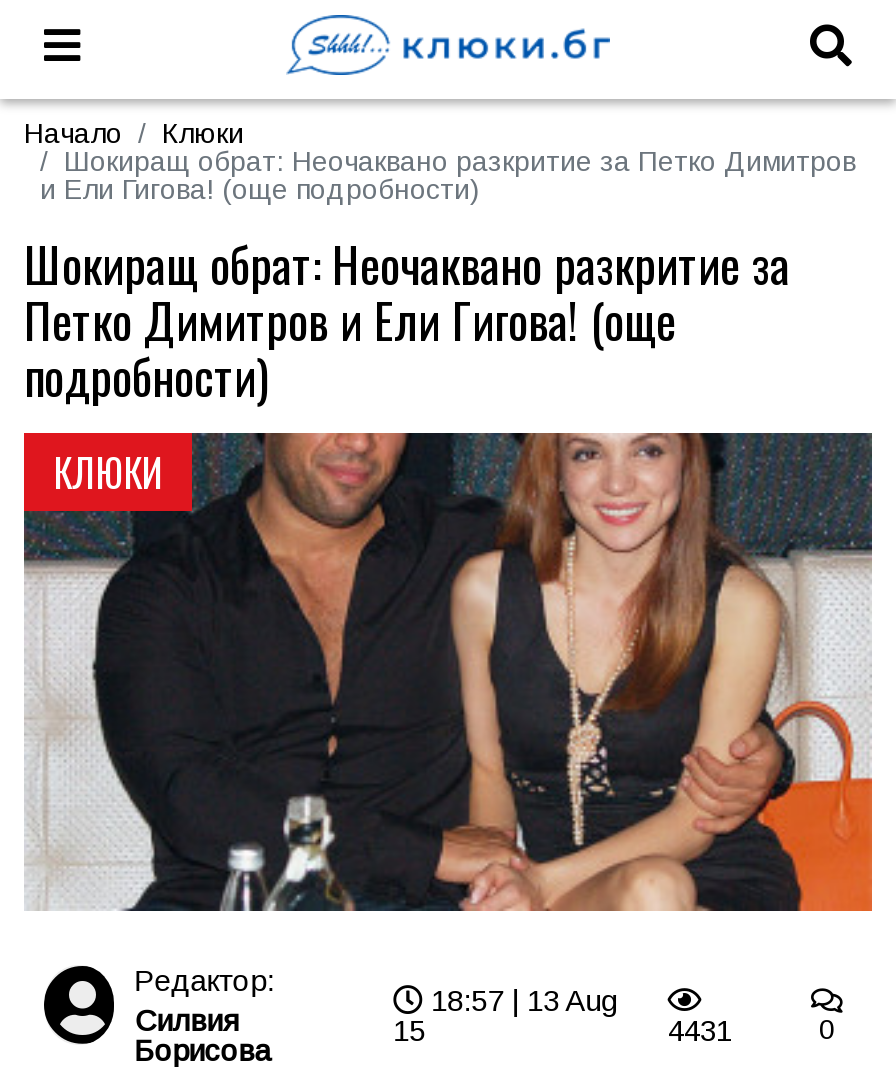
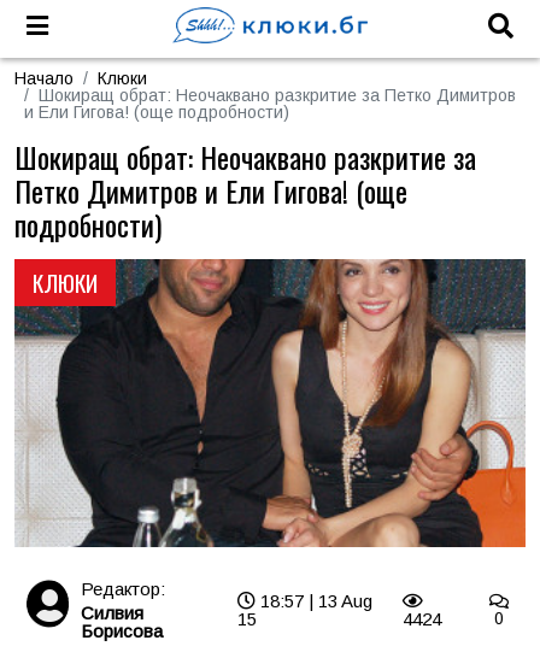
[668,1012,732,1046] 4431 -> [403,608,441,628] 4424

